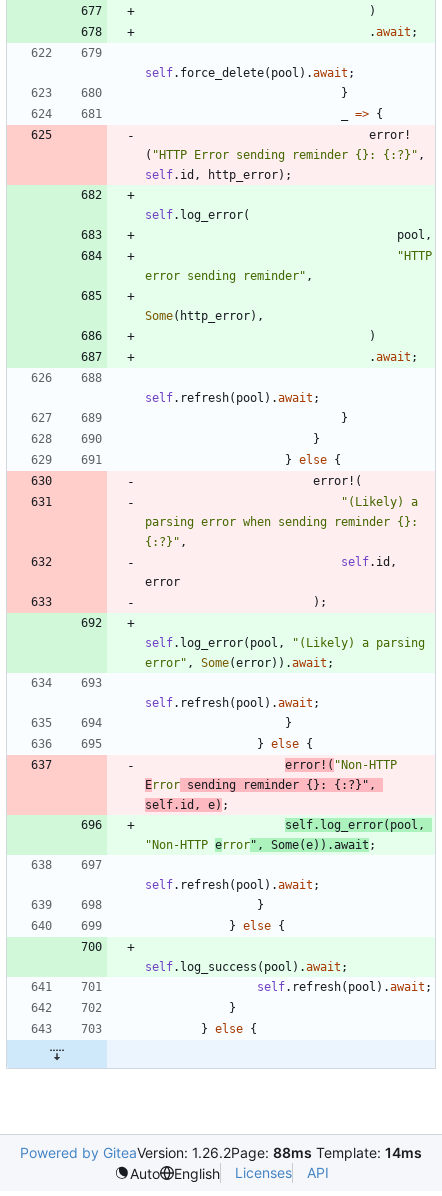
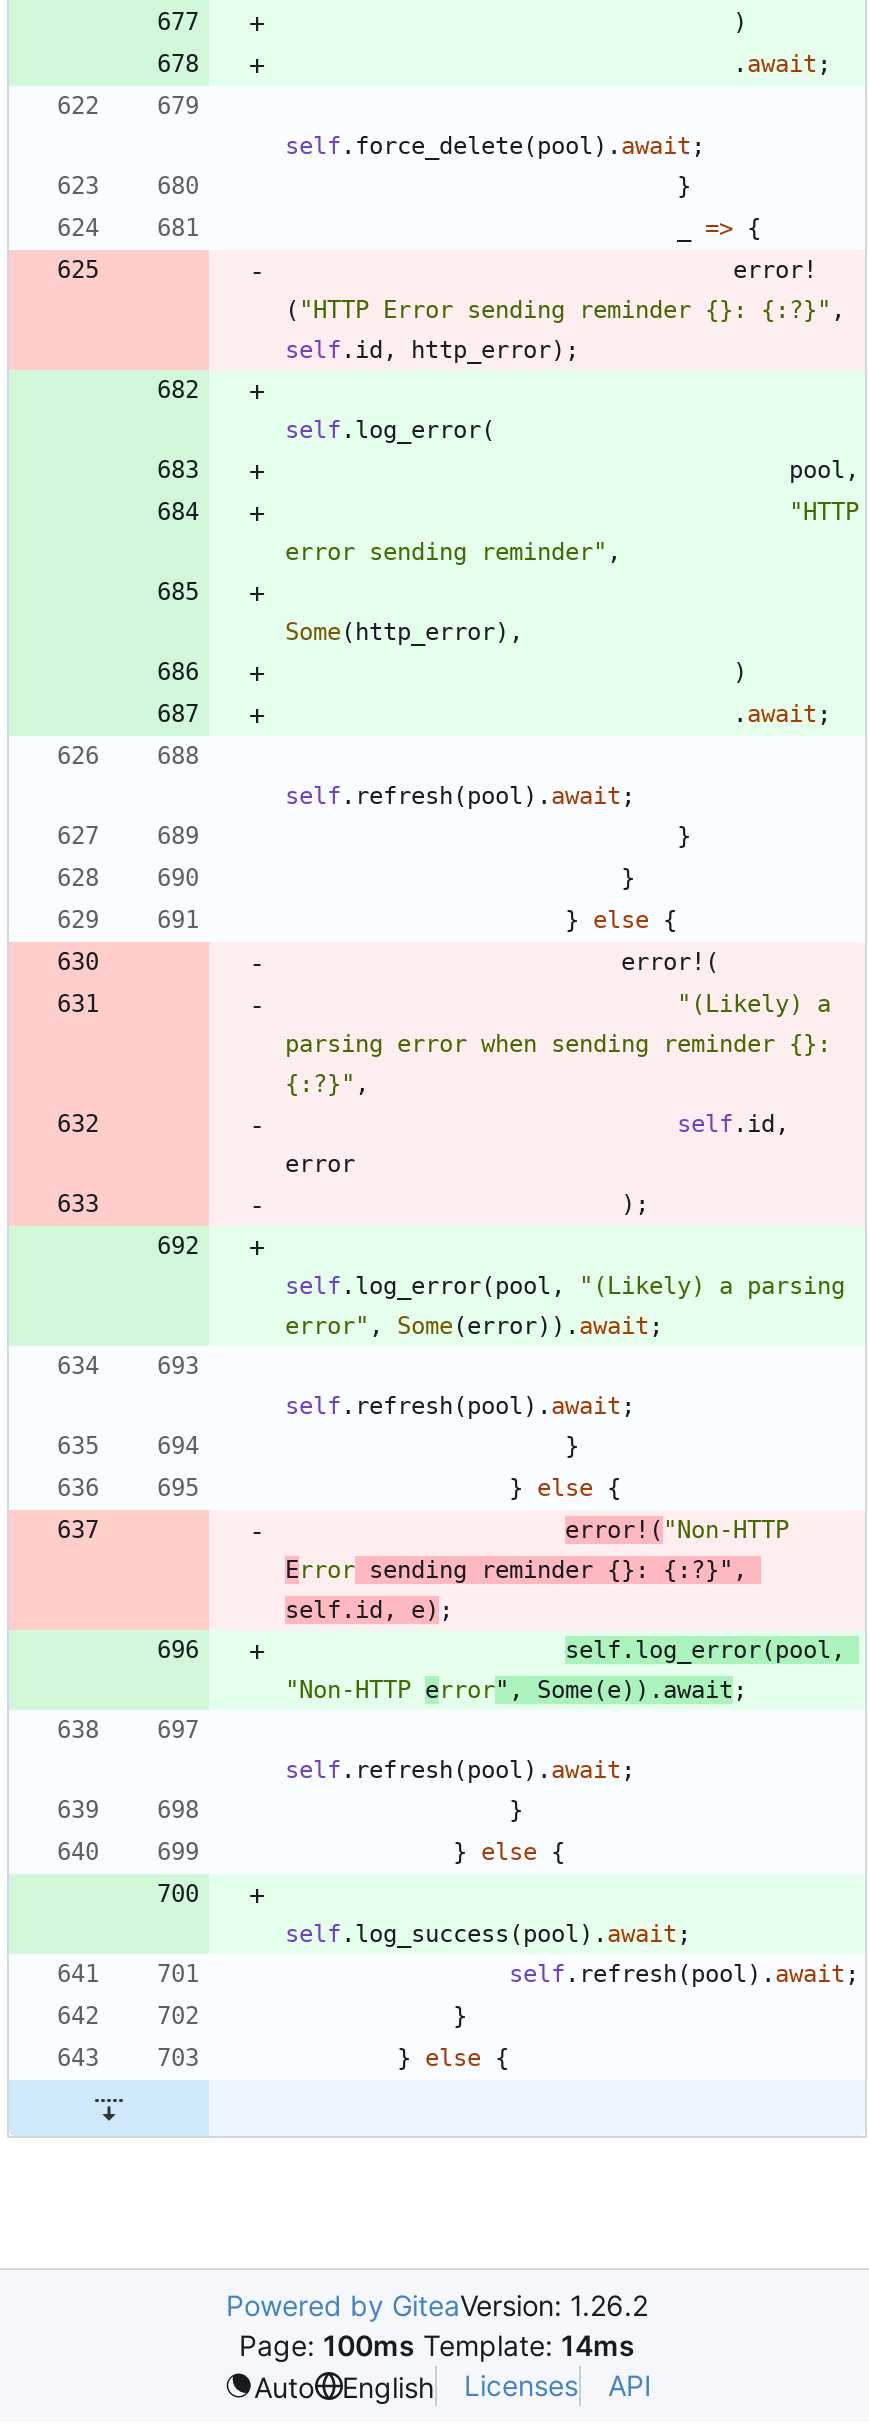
[20,1144,422,1161] Powered by GiteaVersion: 1.26.2Page: 88ms Template: 14ms -> [226,2288,648,2362] Powered by GiteaVersion: 1.26.2 | Page: 100ms Template: 14ms

